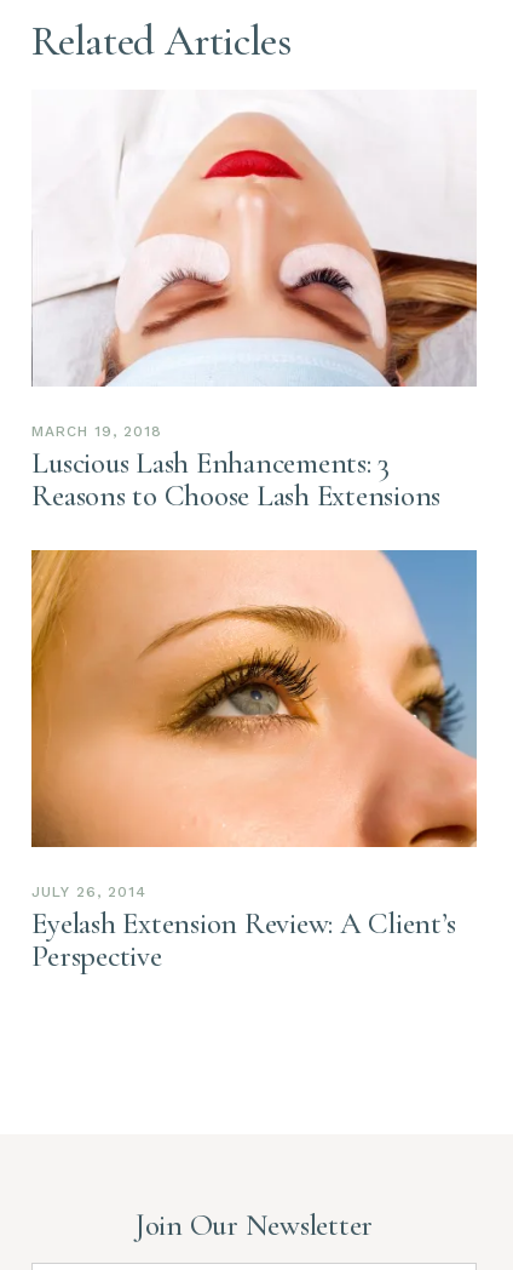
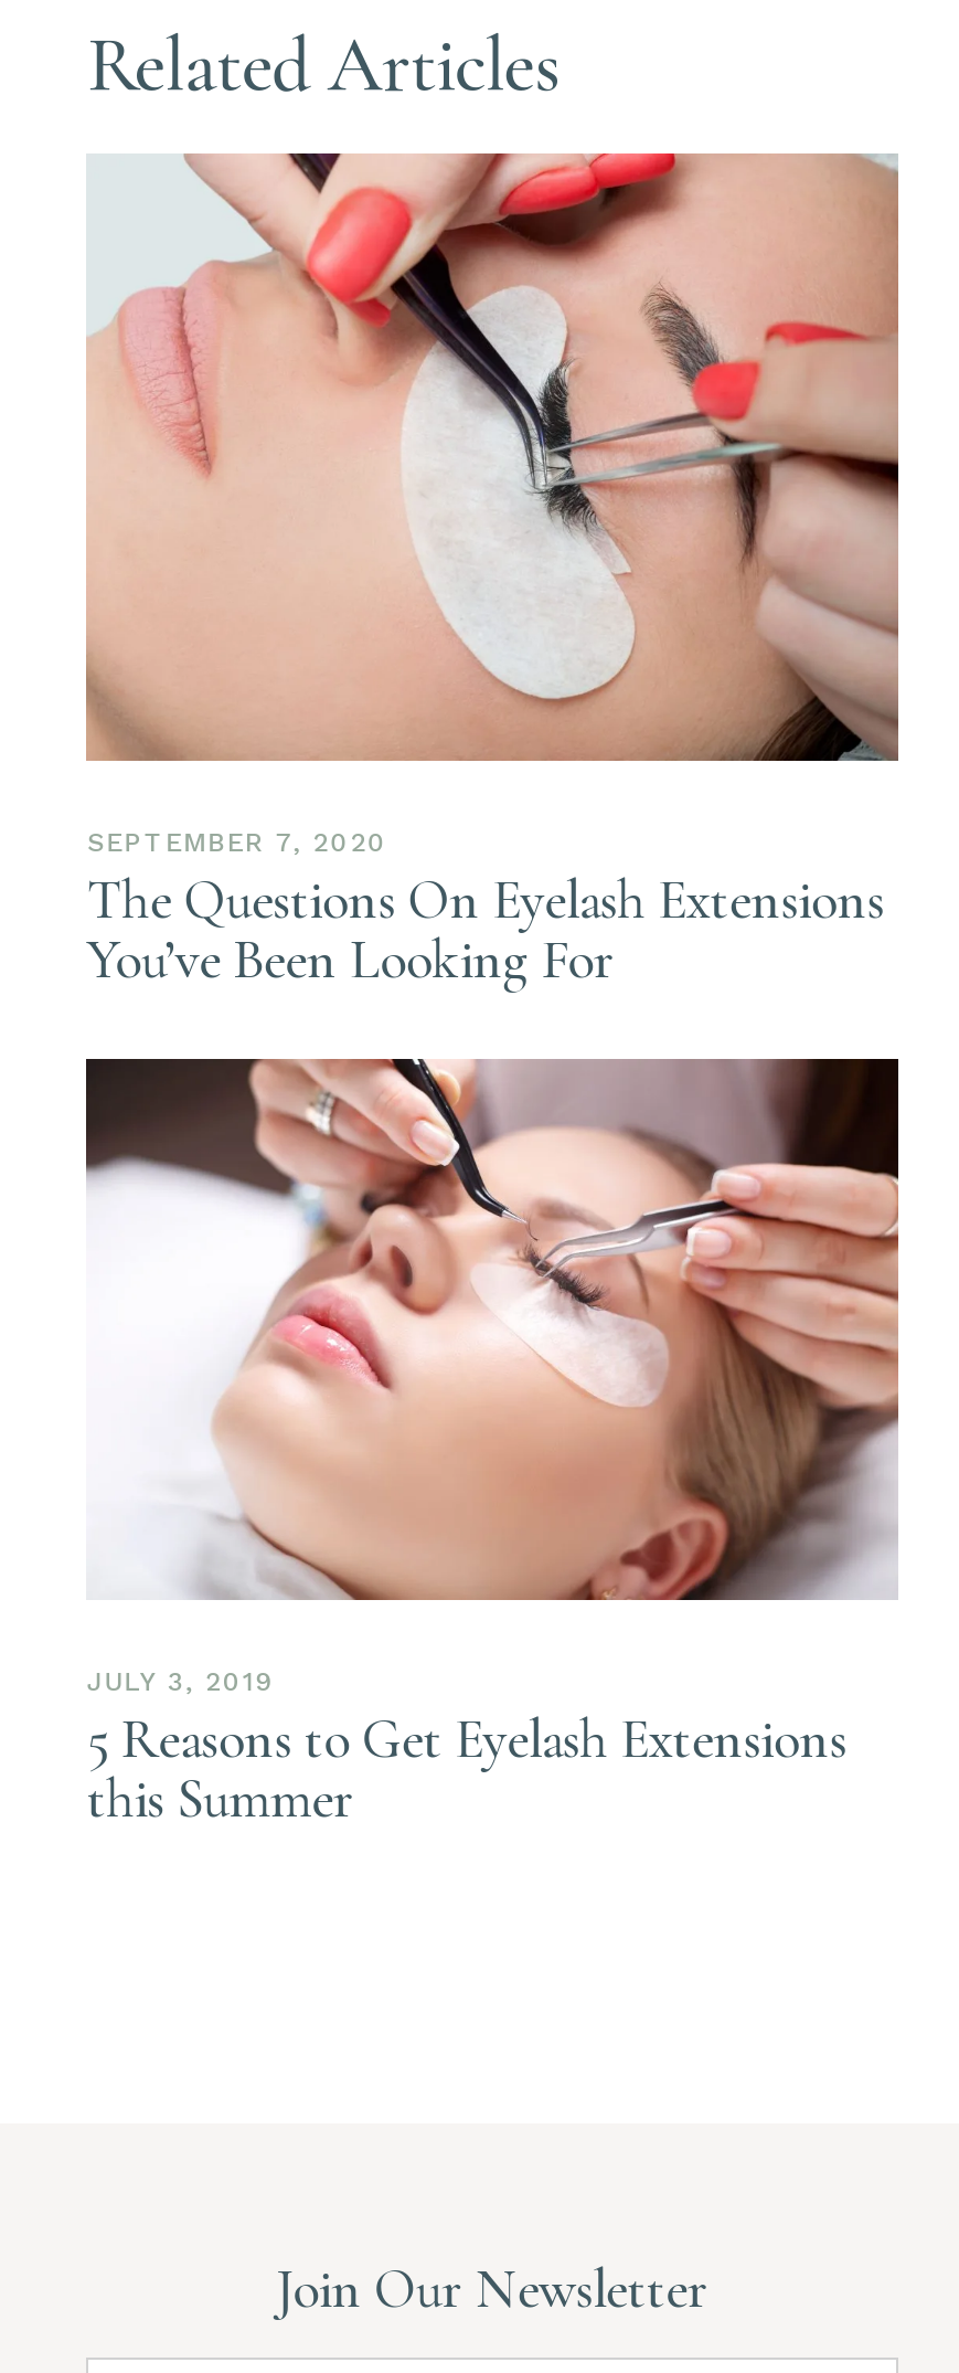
[31,91,477,514] [image] | MARCH 19, 2018 | Luscious Lash Enhancements: 3 | Reasons to Choose Lash Extensions -> [86,151,901,992] [image] | SEPTEMBER 7, 2020 | The Questions On Eyelash Extensions | You’ve Been Looking For
[30,549,478,975] [image] | JULY 26, 2014 | Eyelash Extension Review: A Client’s | Perspective -> [84,1057,901,1832] [image] | JULY 3, 2019 | 5 Reasons to Get Eyelash Extensions | this Summer

